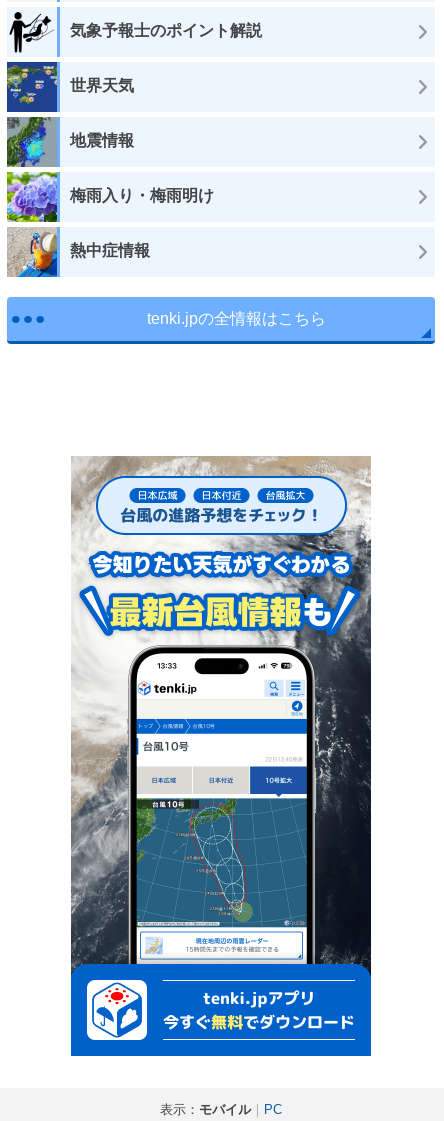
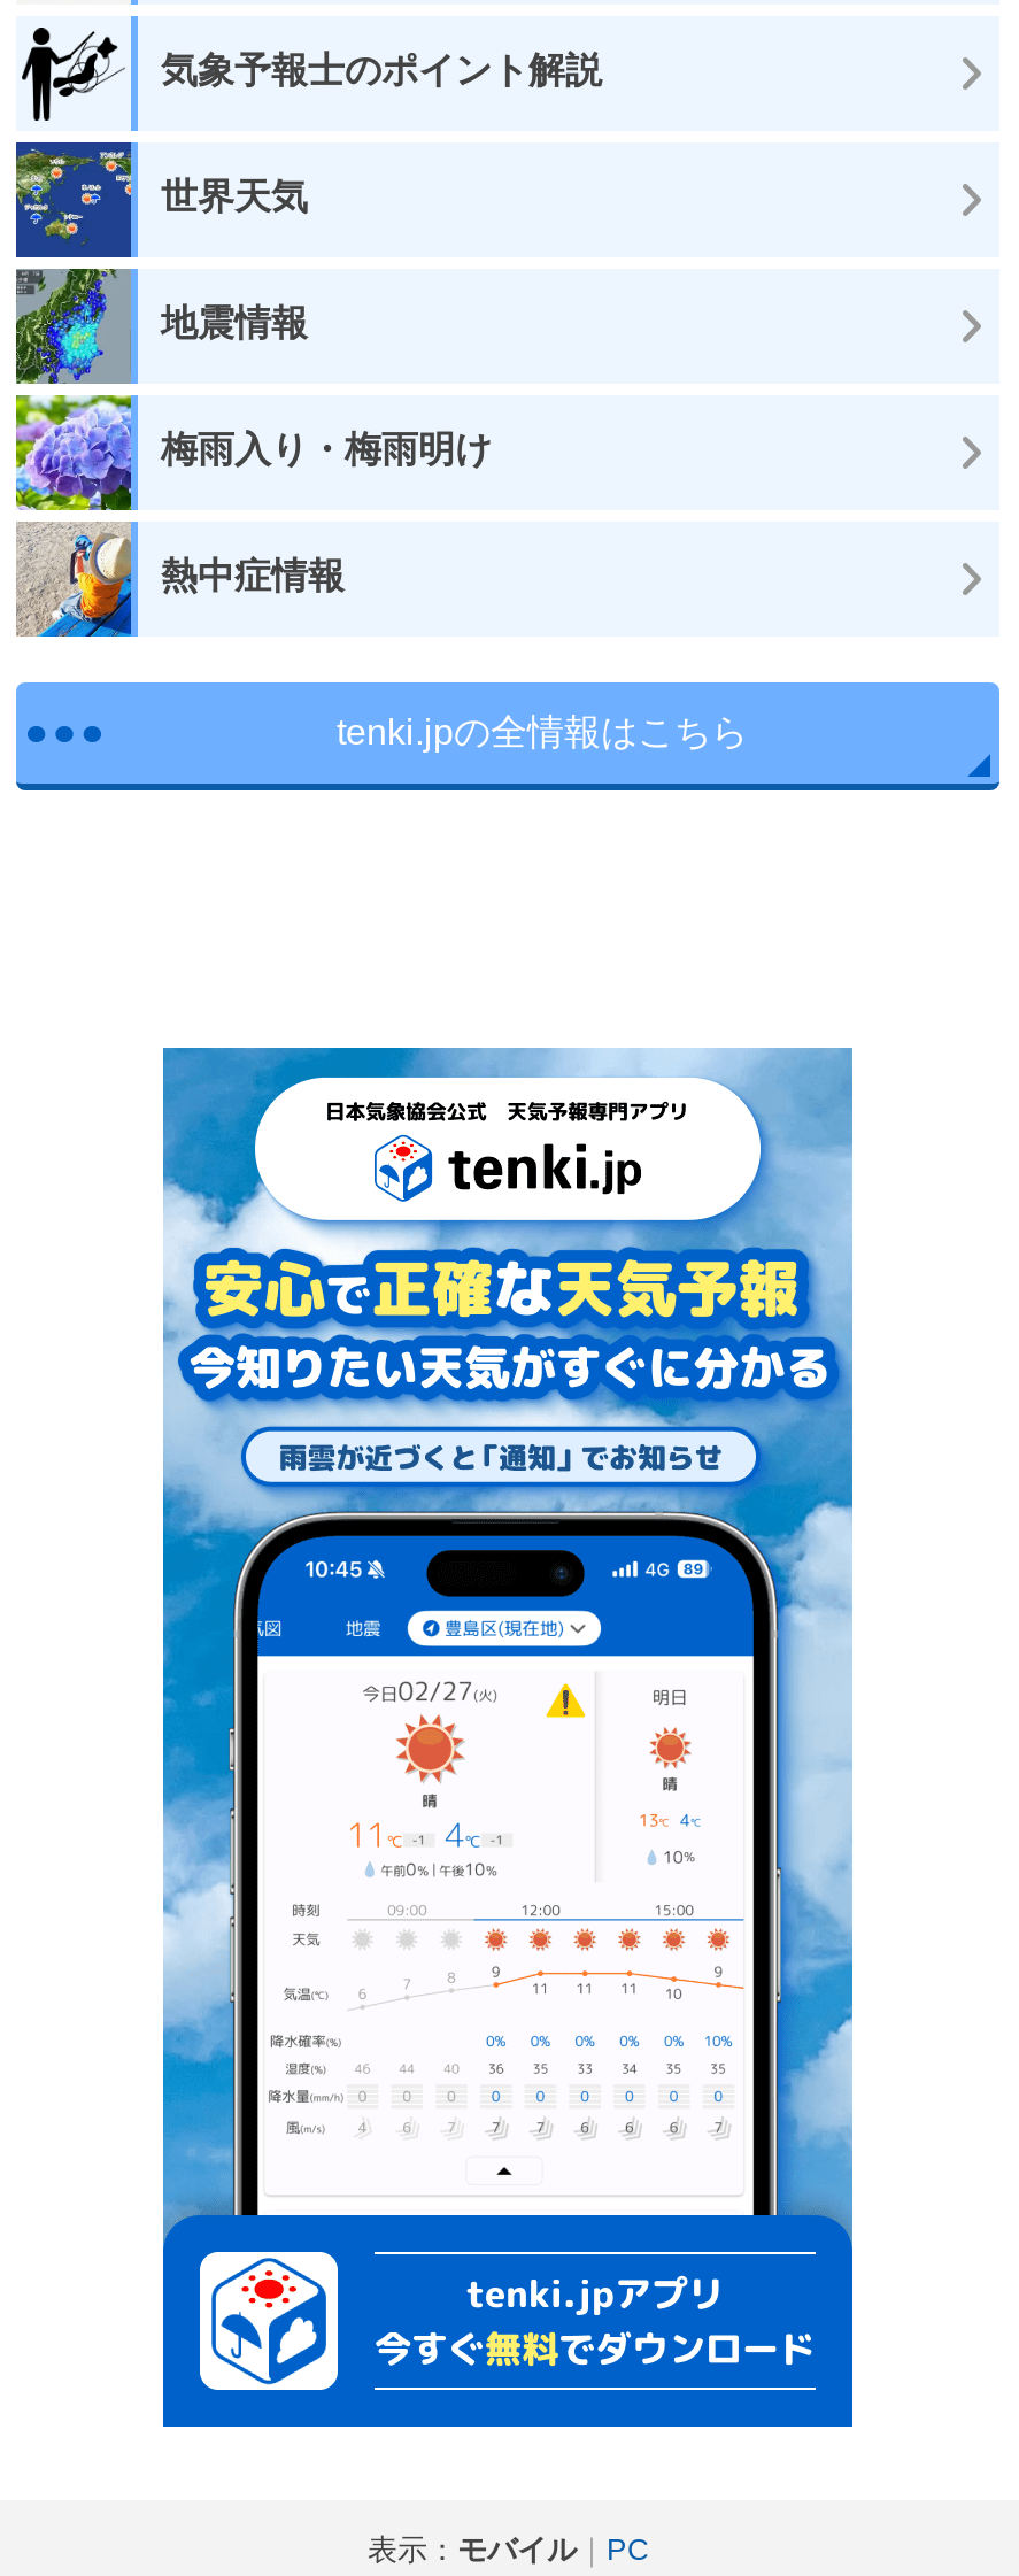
[70,455,372,976] [image] -> [161,1046,855,2240] [image]

